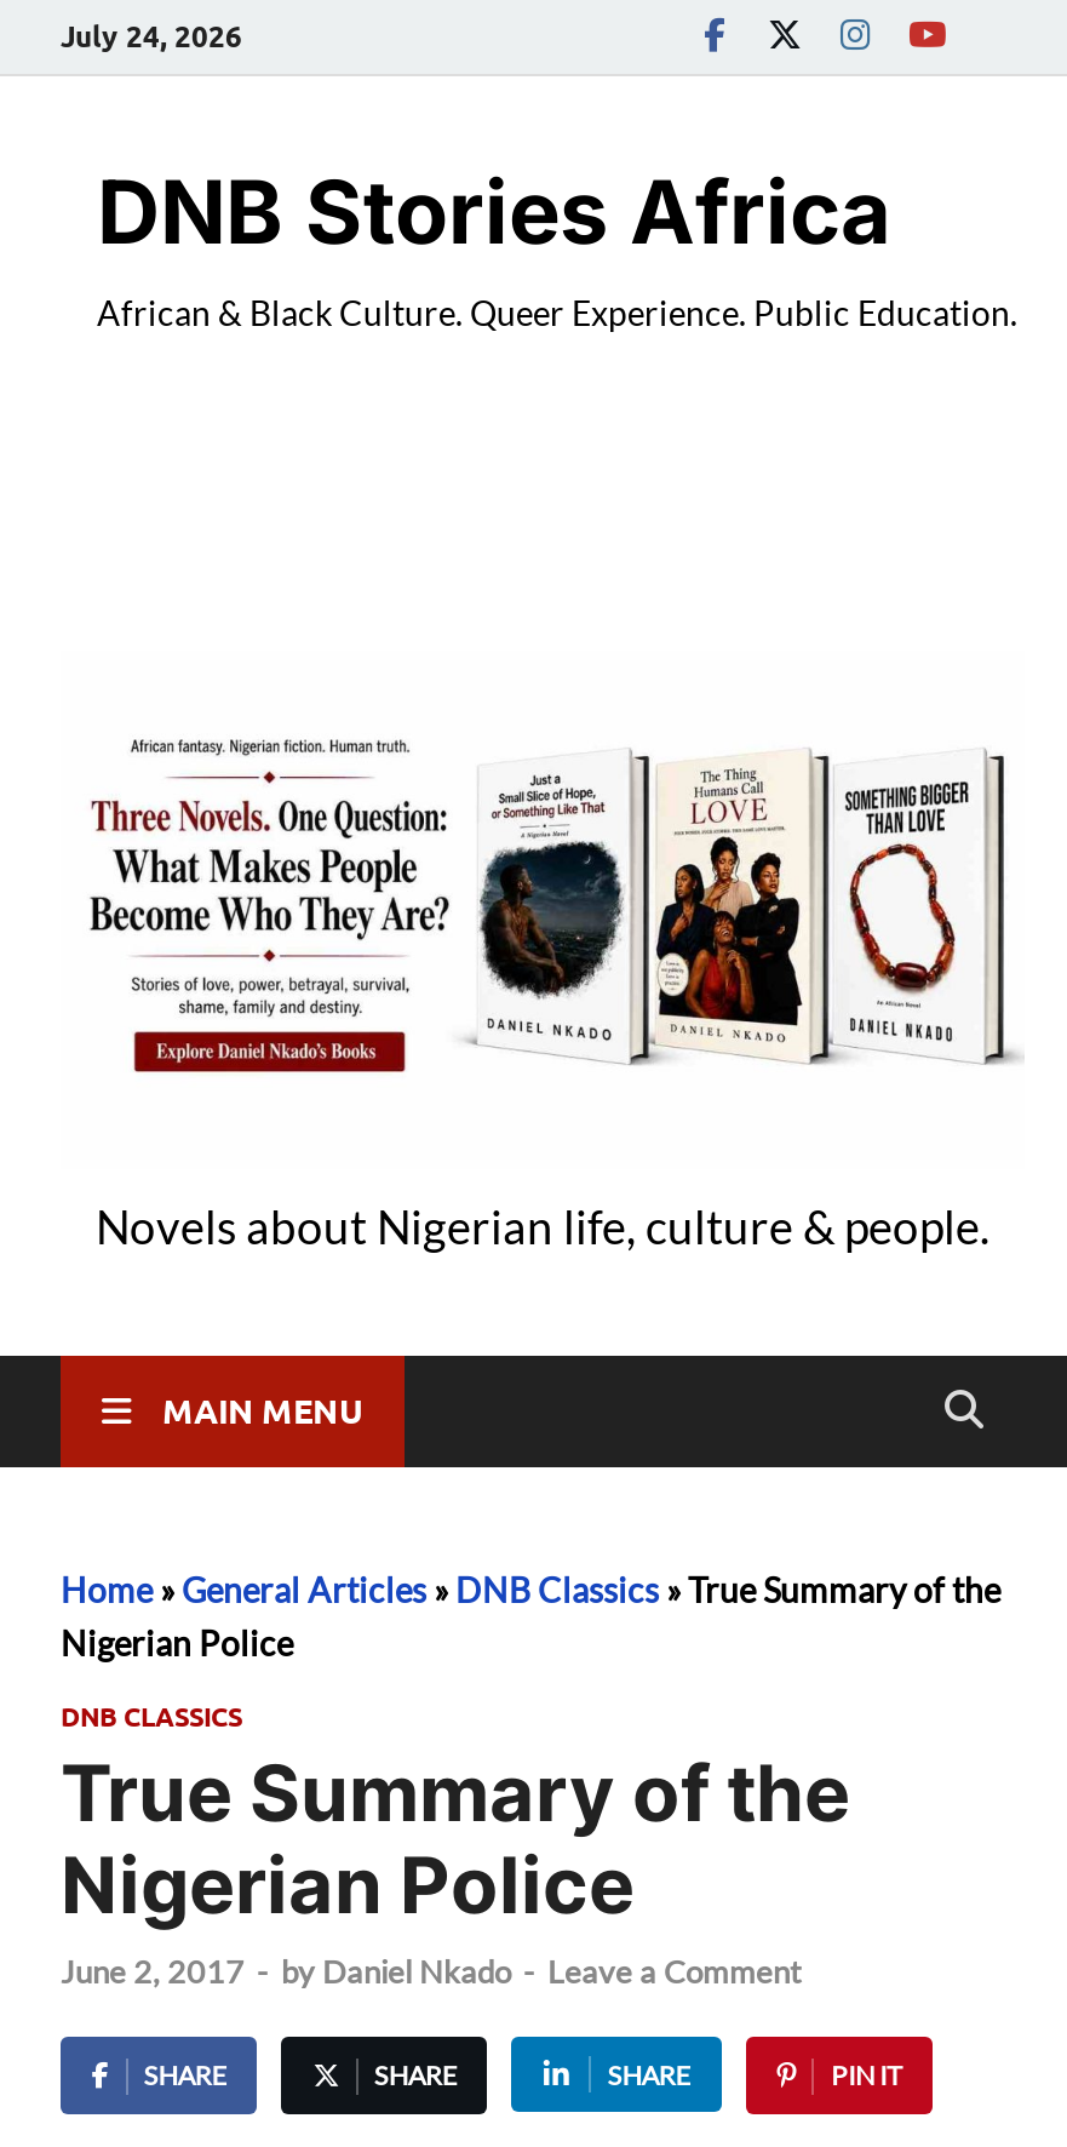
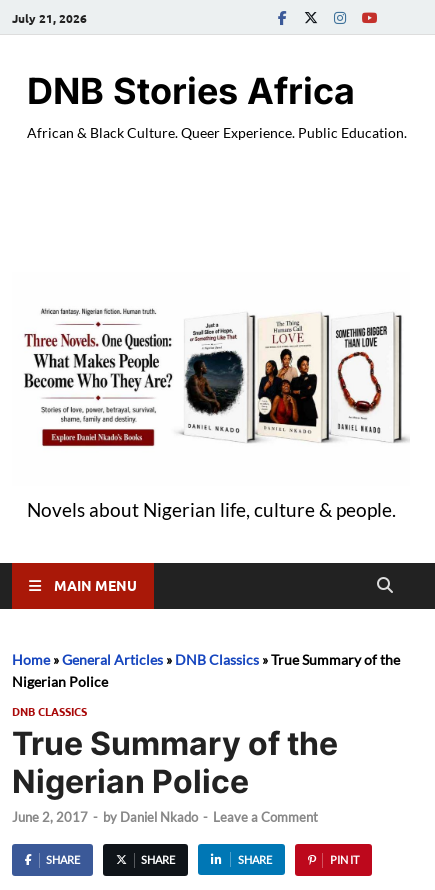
[61,15,242,53] July 24, 2026 -> [12,9,87,25] July 21, 2026

